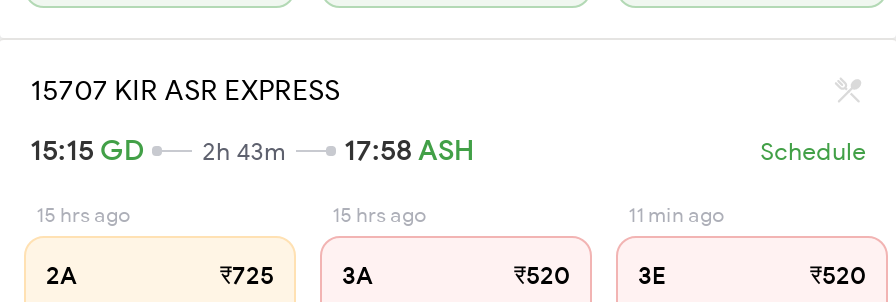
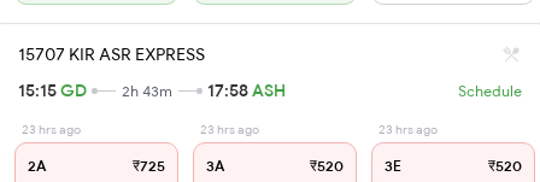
[36,202,130,228] 15 hrs ago -> [22,122,81,138] 23 hrs ago
[332,202,426,228] 15 hrs ago -> [200,122,259,138] 23 hrs ago
[628,202,724,228] 11 min ago -> [378,122,438,138] 23 hrs ago

